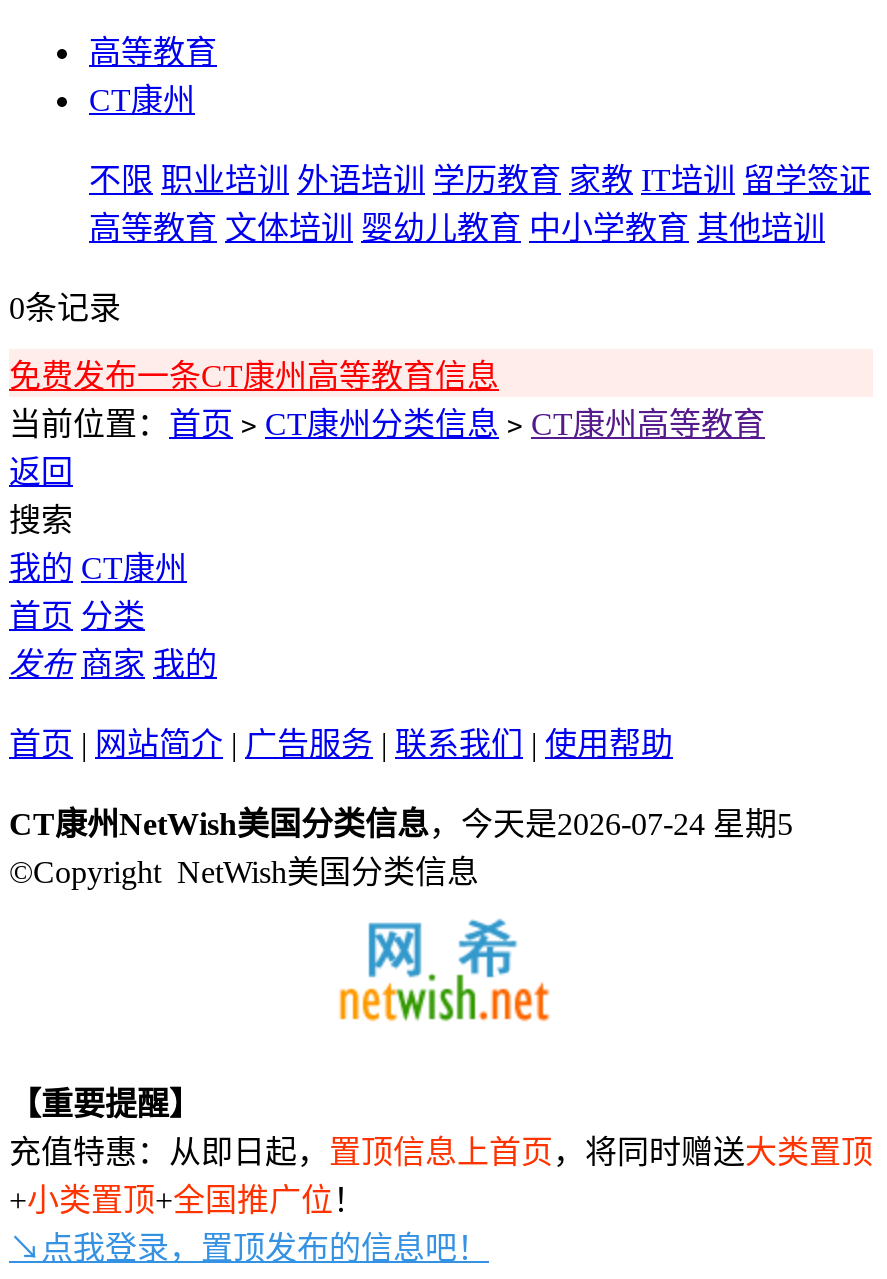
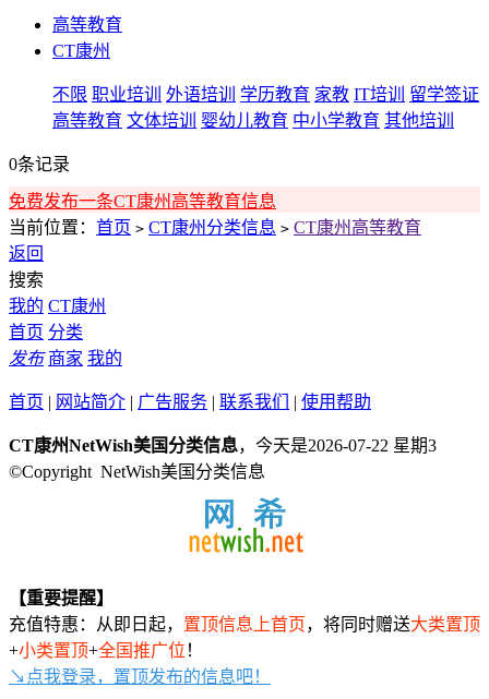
[9,807,793,841] CT康州NetWish美国分类信息，今天是2026-07-24 星期5 -> [9,436,437,455] CT康州NetWish美国分类信息，今天是2026-07-22 星期3

